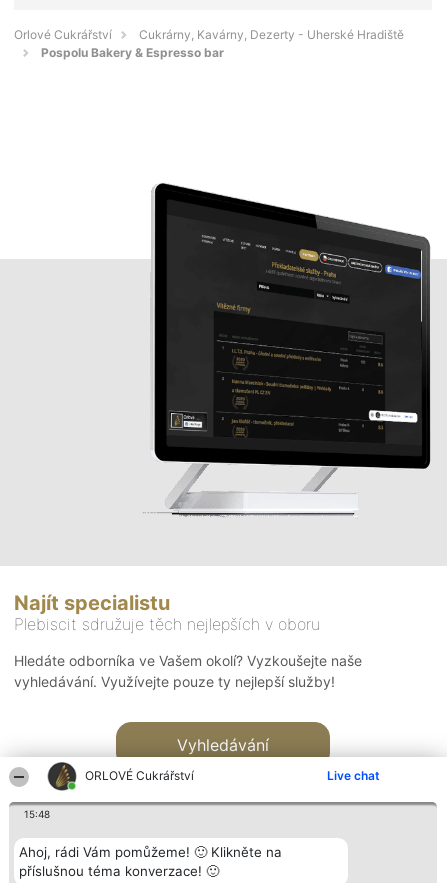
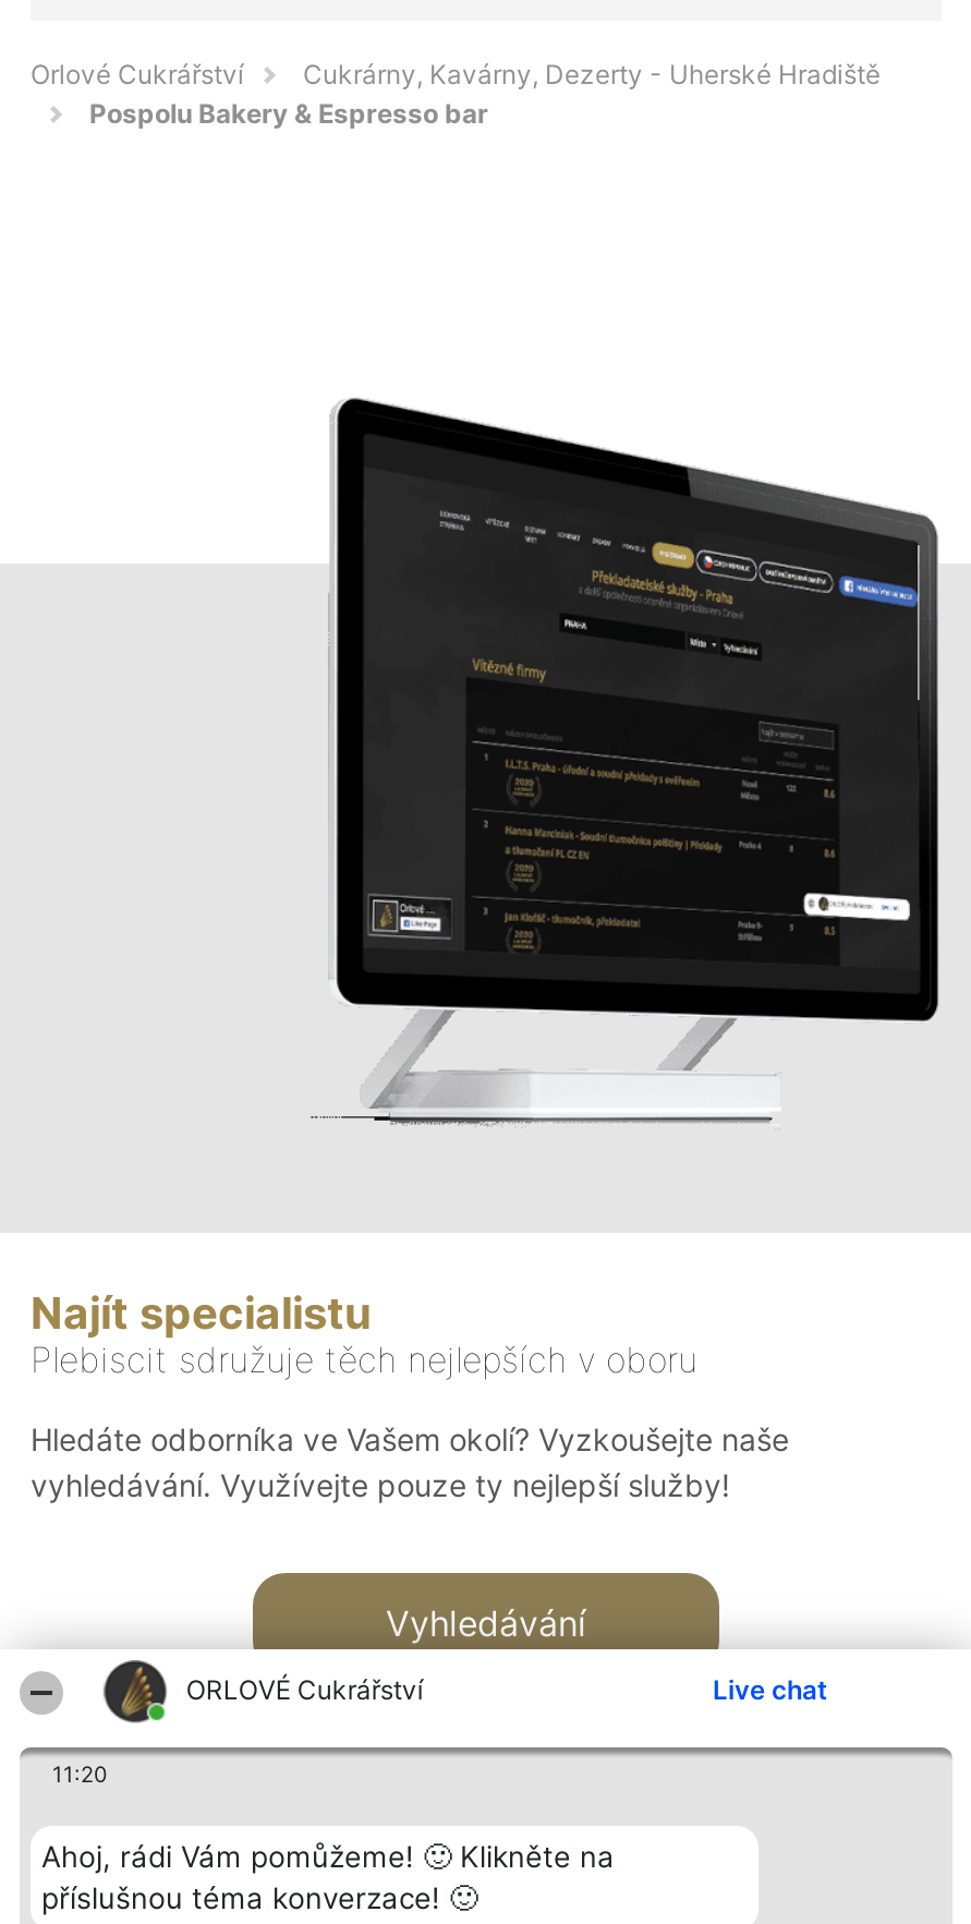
[24,808,50,820] 15:48 -> [52,1760,107,1787] 11:20

